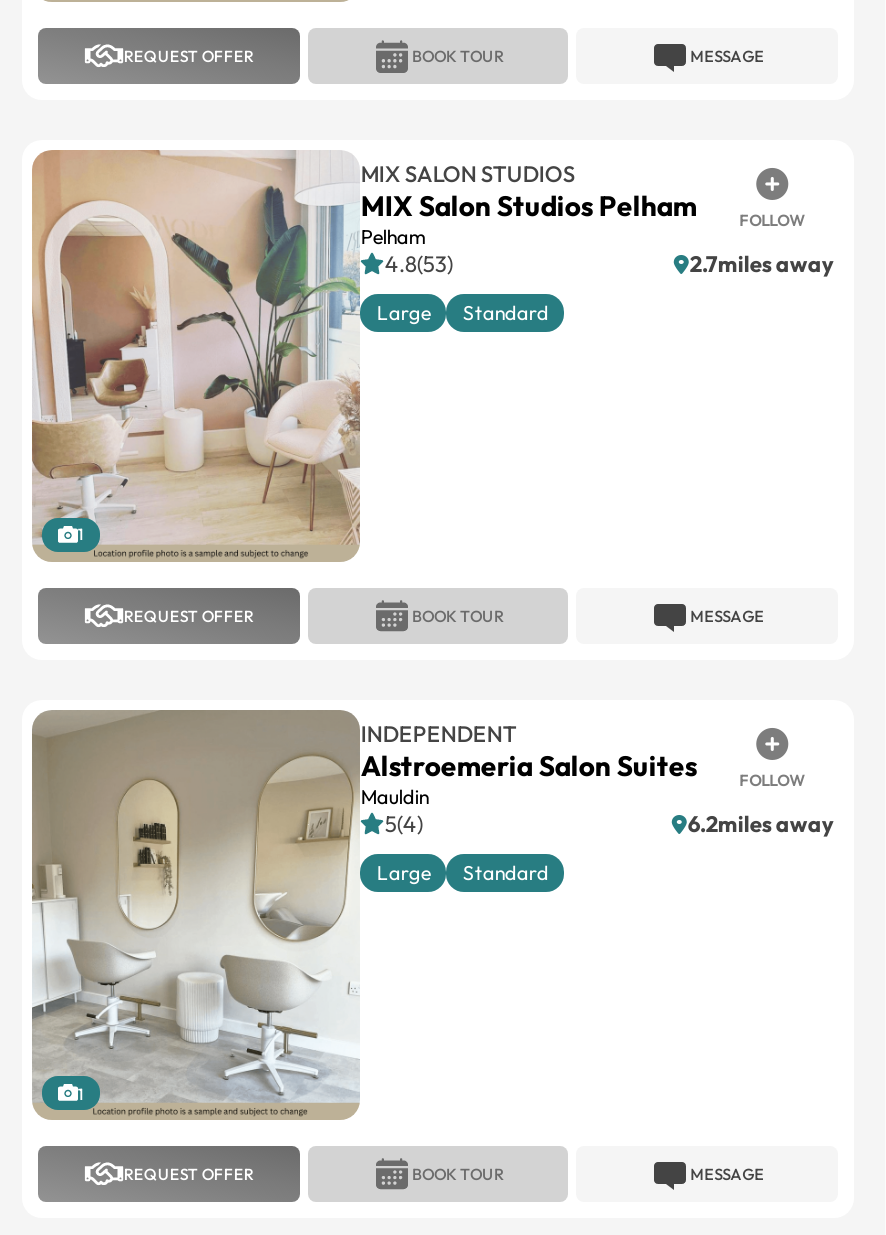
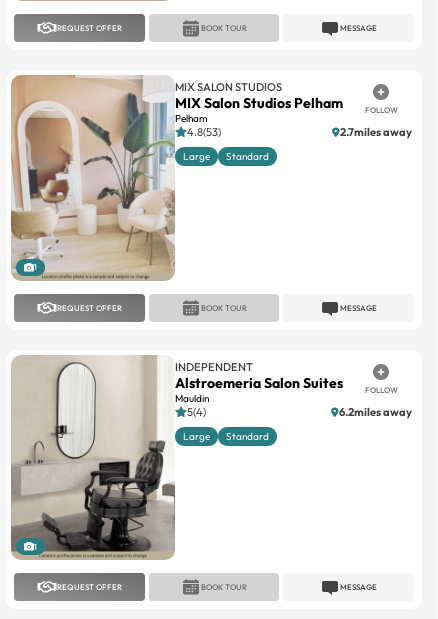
[32,708,360,1104] [image] -> [10,355,176,552] [image]

